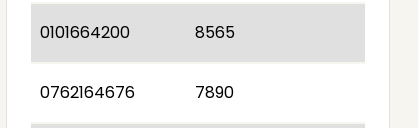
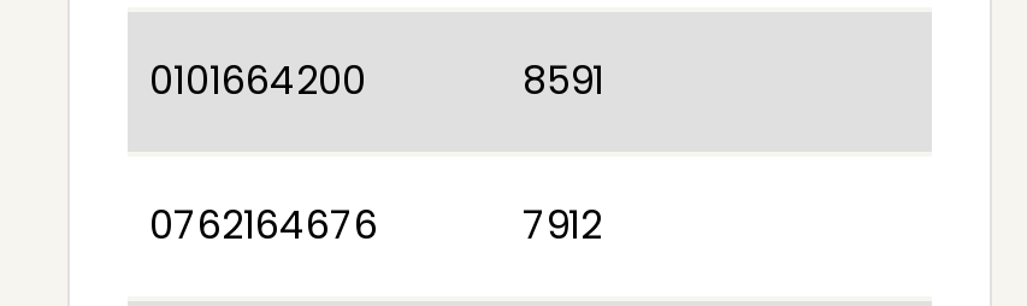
[195,21,235,44] 8565 -> [523,53,604,108] 8591
[195,81,234,104] 7890 -> [523,198,602,253] 7912

